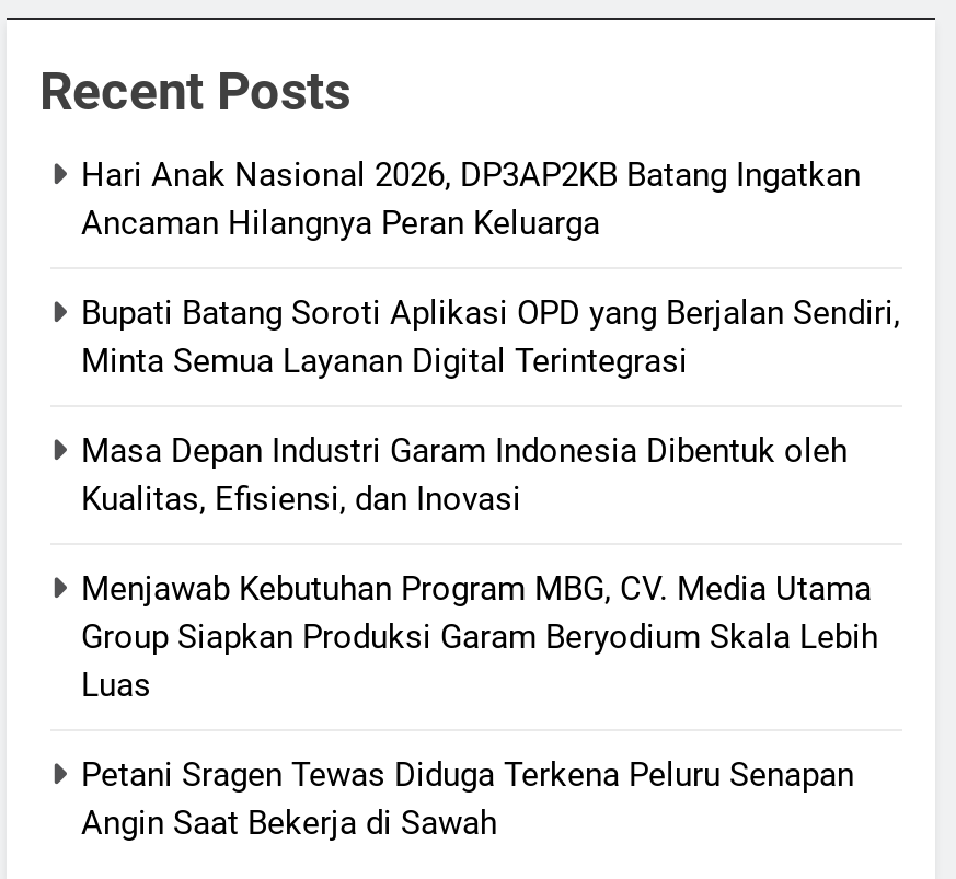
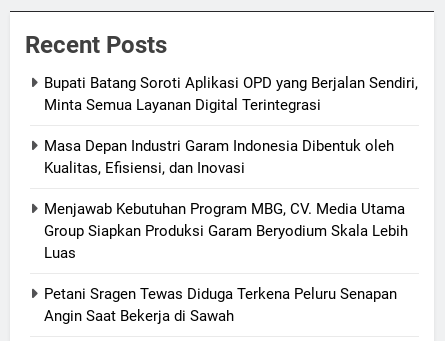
[81,155,861,242] Hari Anak Nasional 2026, DP3AP2KB Batang Ingatkan | Ancaman Hilangnya Peran Keluarga -> none

